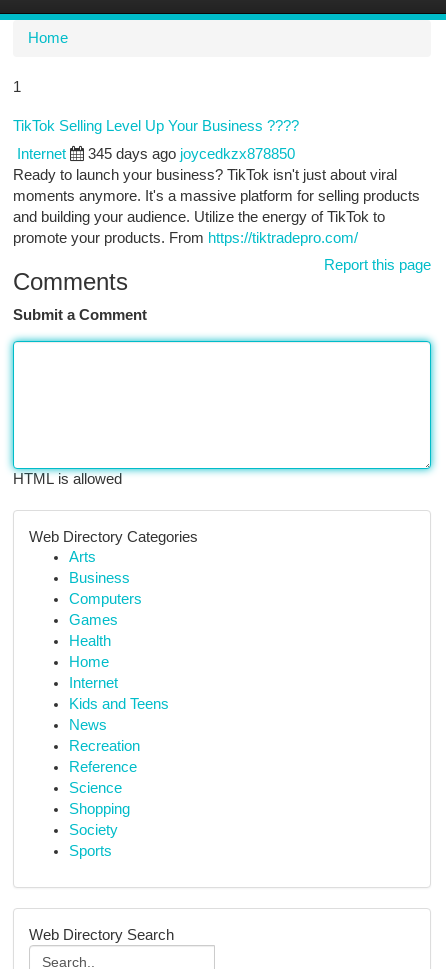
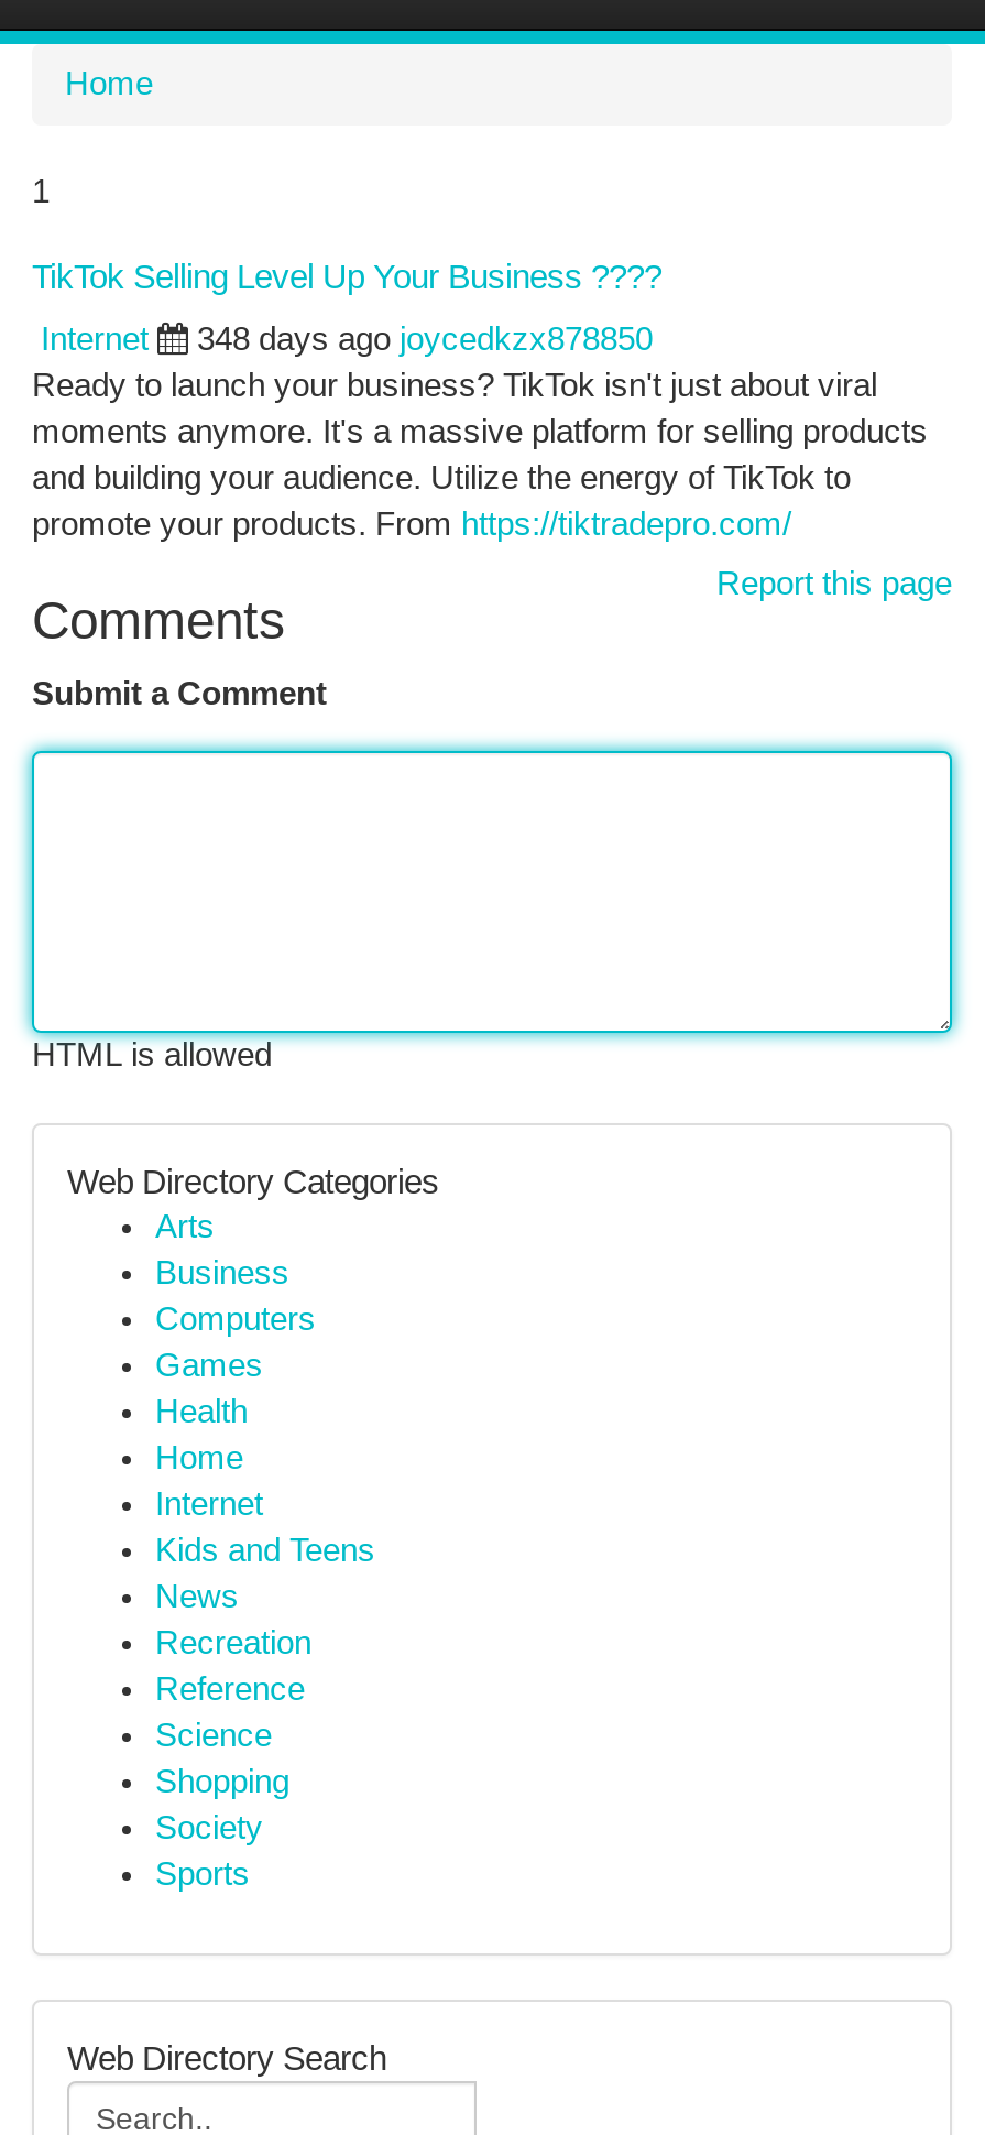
[88,146,295,162] 345 days ago joycedkzx878850 -> [197,322,653,357] 348 days ago joycedkzx878850

